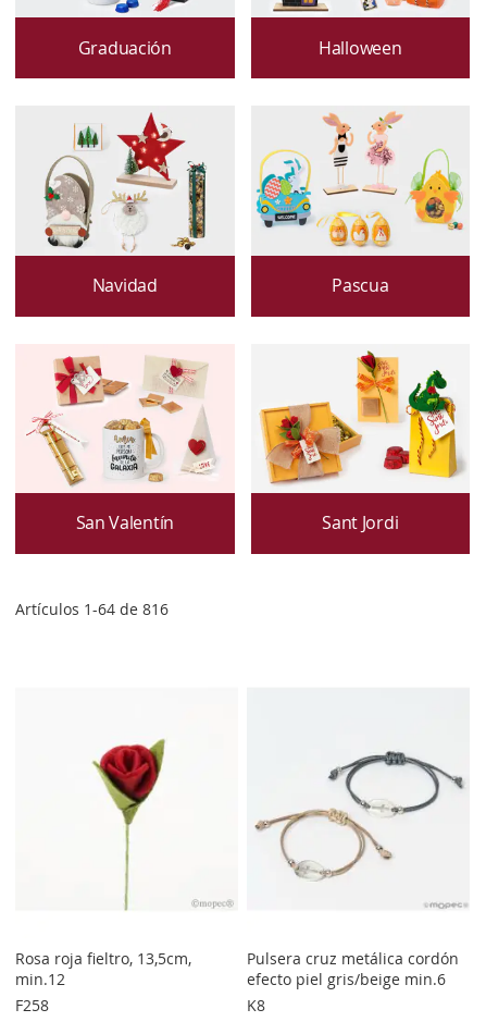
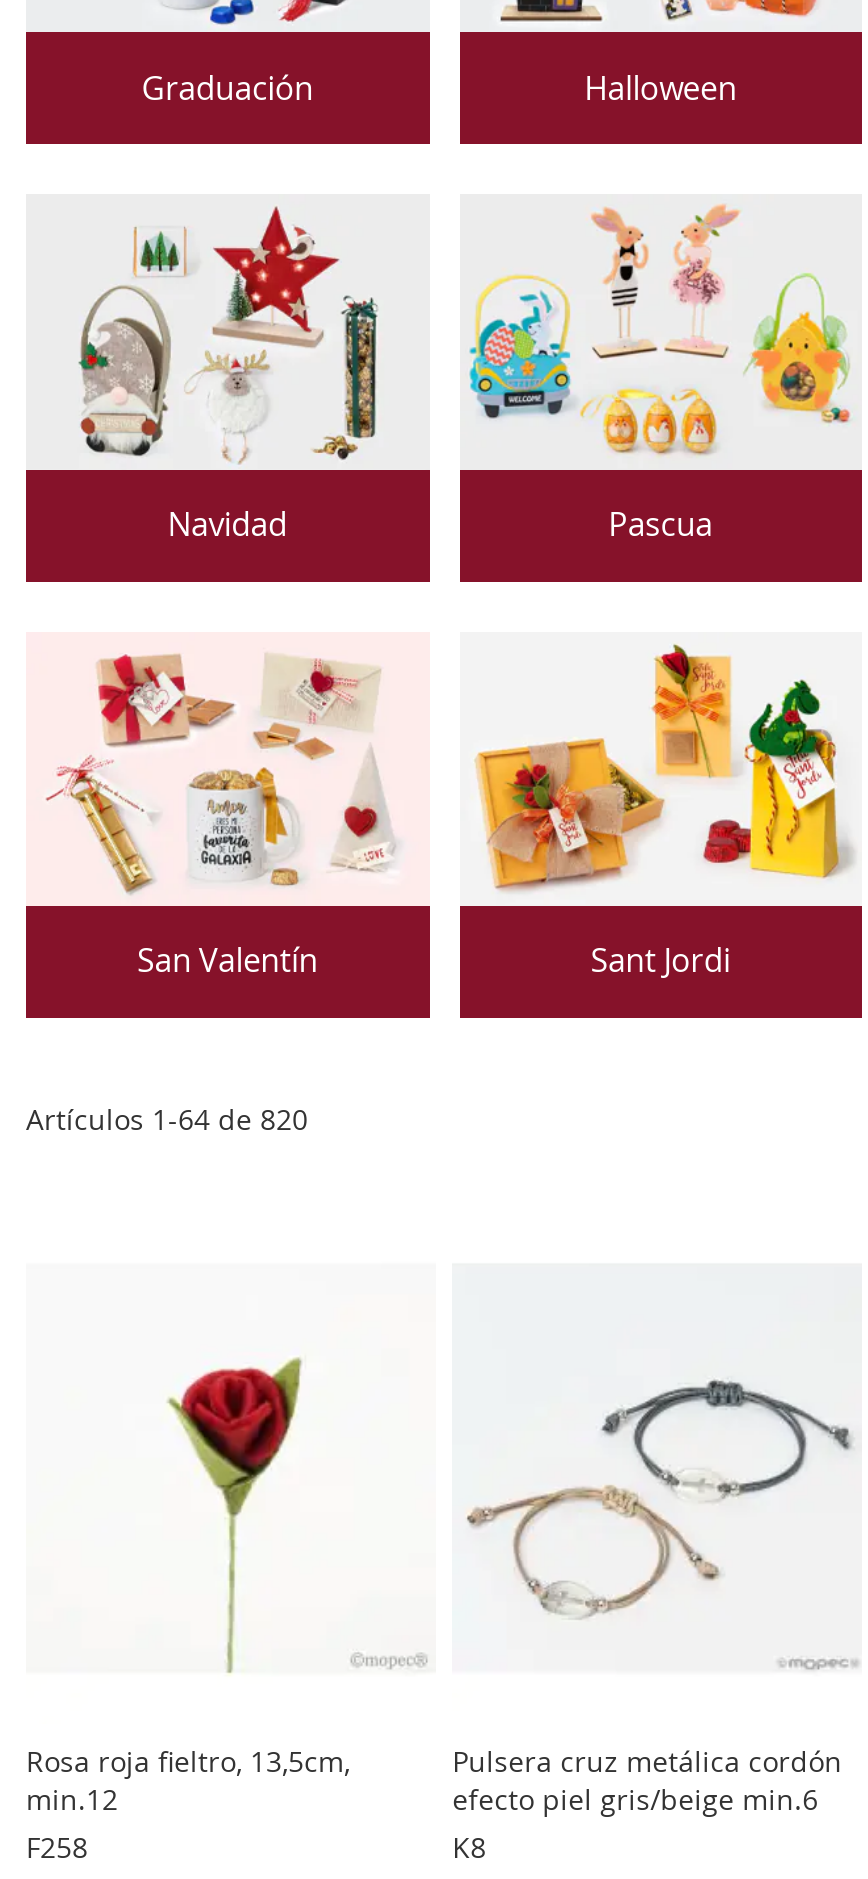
[15,598,169,619] Artículos 1 -64 de 816 -> [26,1100,308,1138] Artículos 1 -64 de 820

